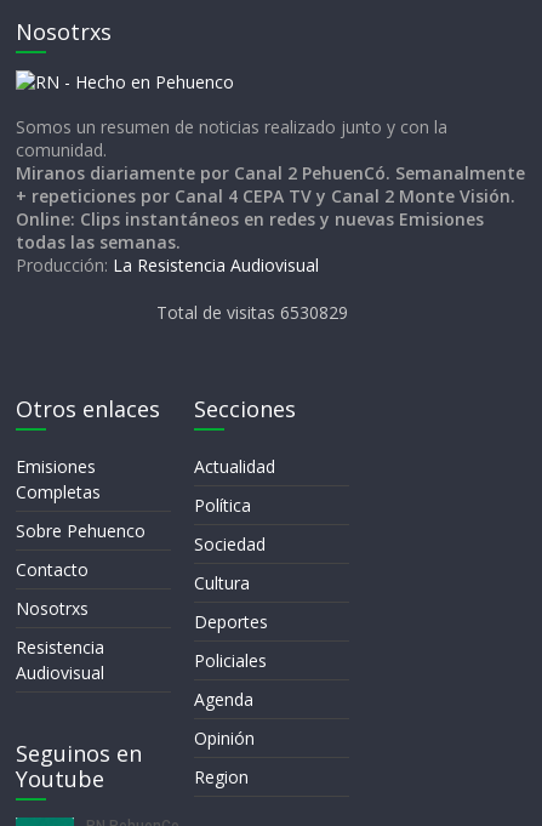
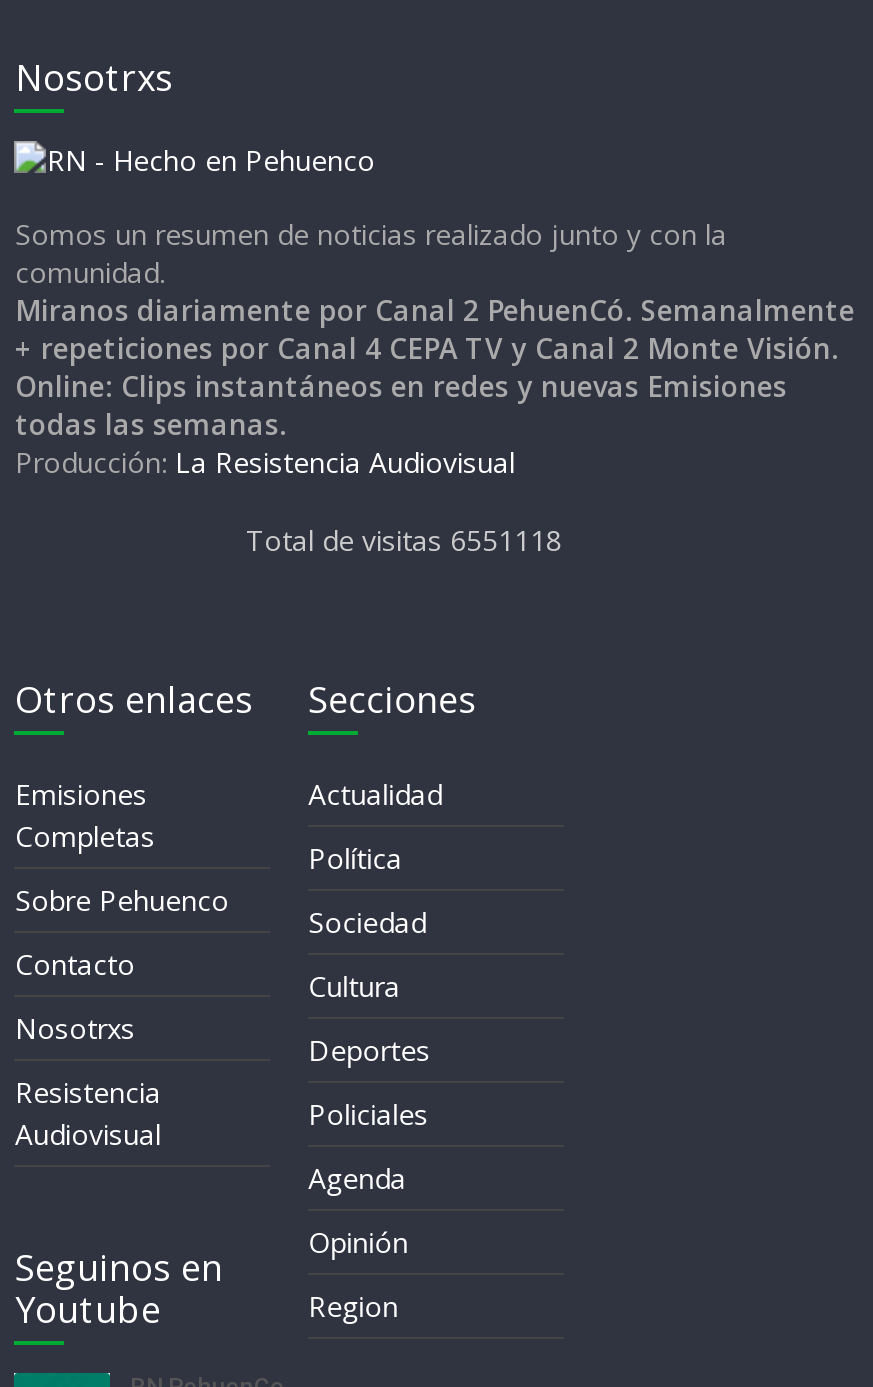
[156,301,348,324] Total de visitas 6530829 -> [246,521,562,559] Total de visitas 6551118

